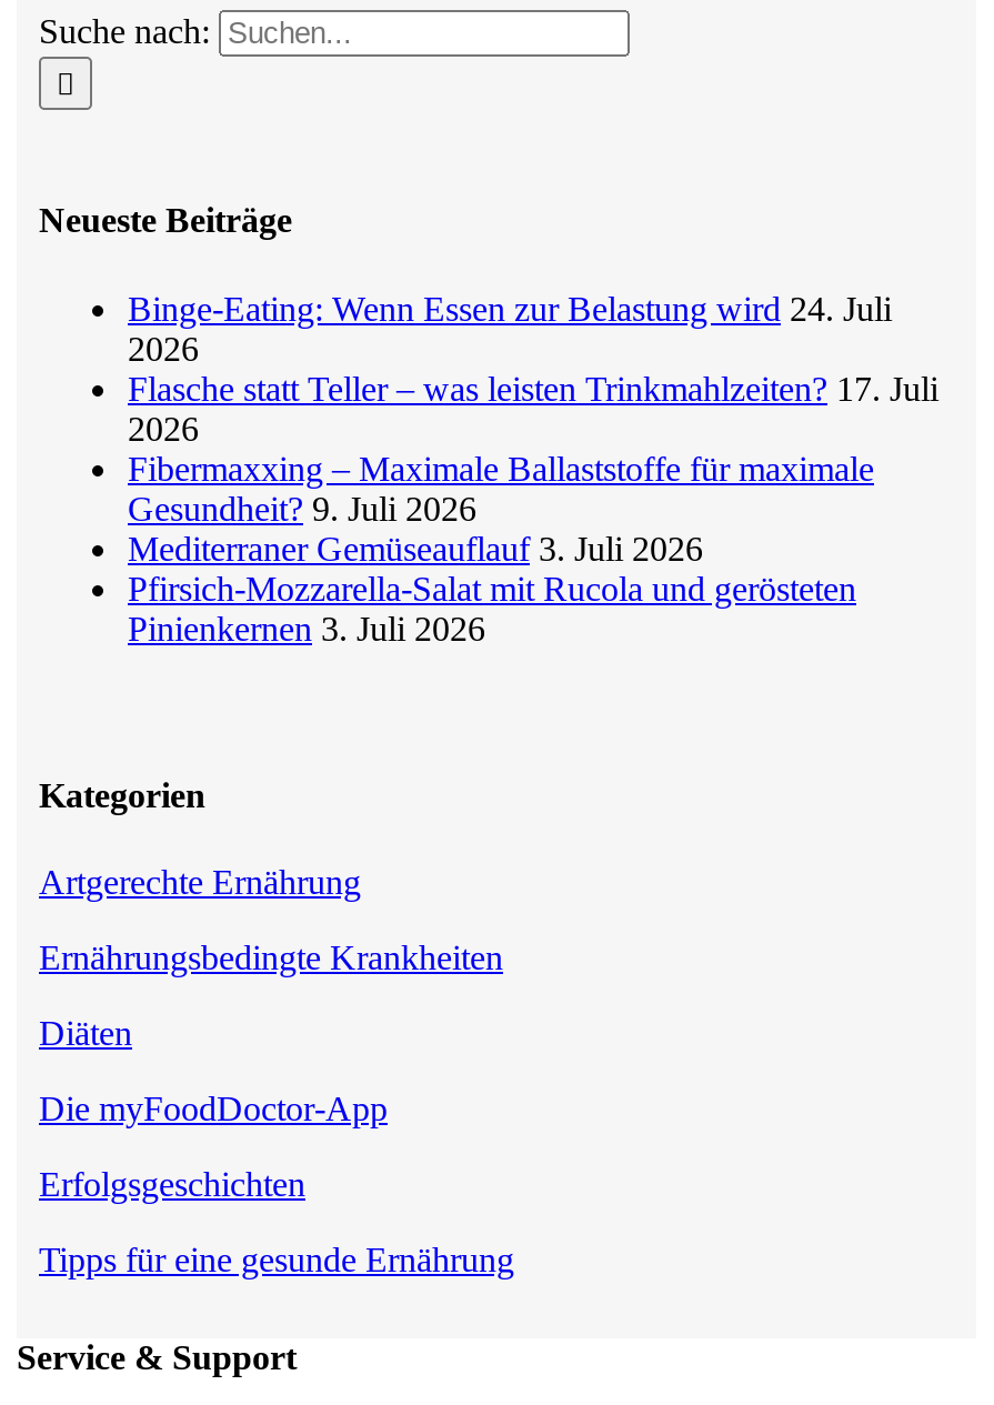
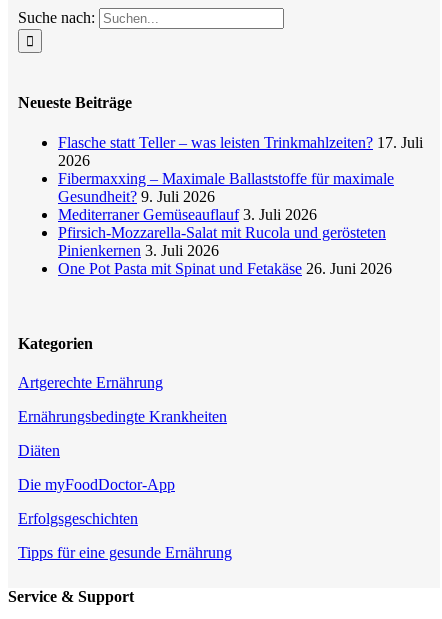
[128,289,892,367] Binge-Eating: Wenn Essen zur Belastung wird 24. Juli | 2026 -> none
moved [128,369,938,647] -> [58,134,423,259]: Flasche statt Teller – was leisten Trinkmahlzeiten? 17. Juli | 2026 | Fibermaxxing – Maximale Ballaststoffe für maximale | Gesundheit? 9. Juli 2026 | Mediterraner Gemüseauflauf 3. Juli 2026 | Pfirsich-Mozzarella-Salat mit Rucola und gerösteten | Pinienkernen 3. Juli 2026
none -> [58,260,392,277] One Pot Pasta mit Spinat und Fetakäse 26. Juni 2026

